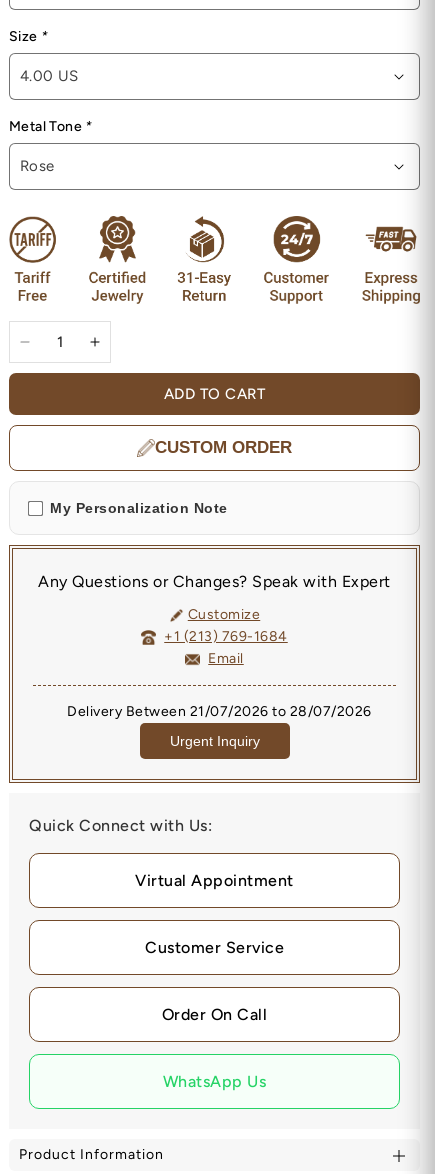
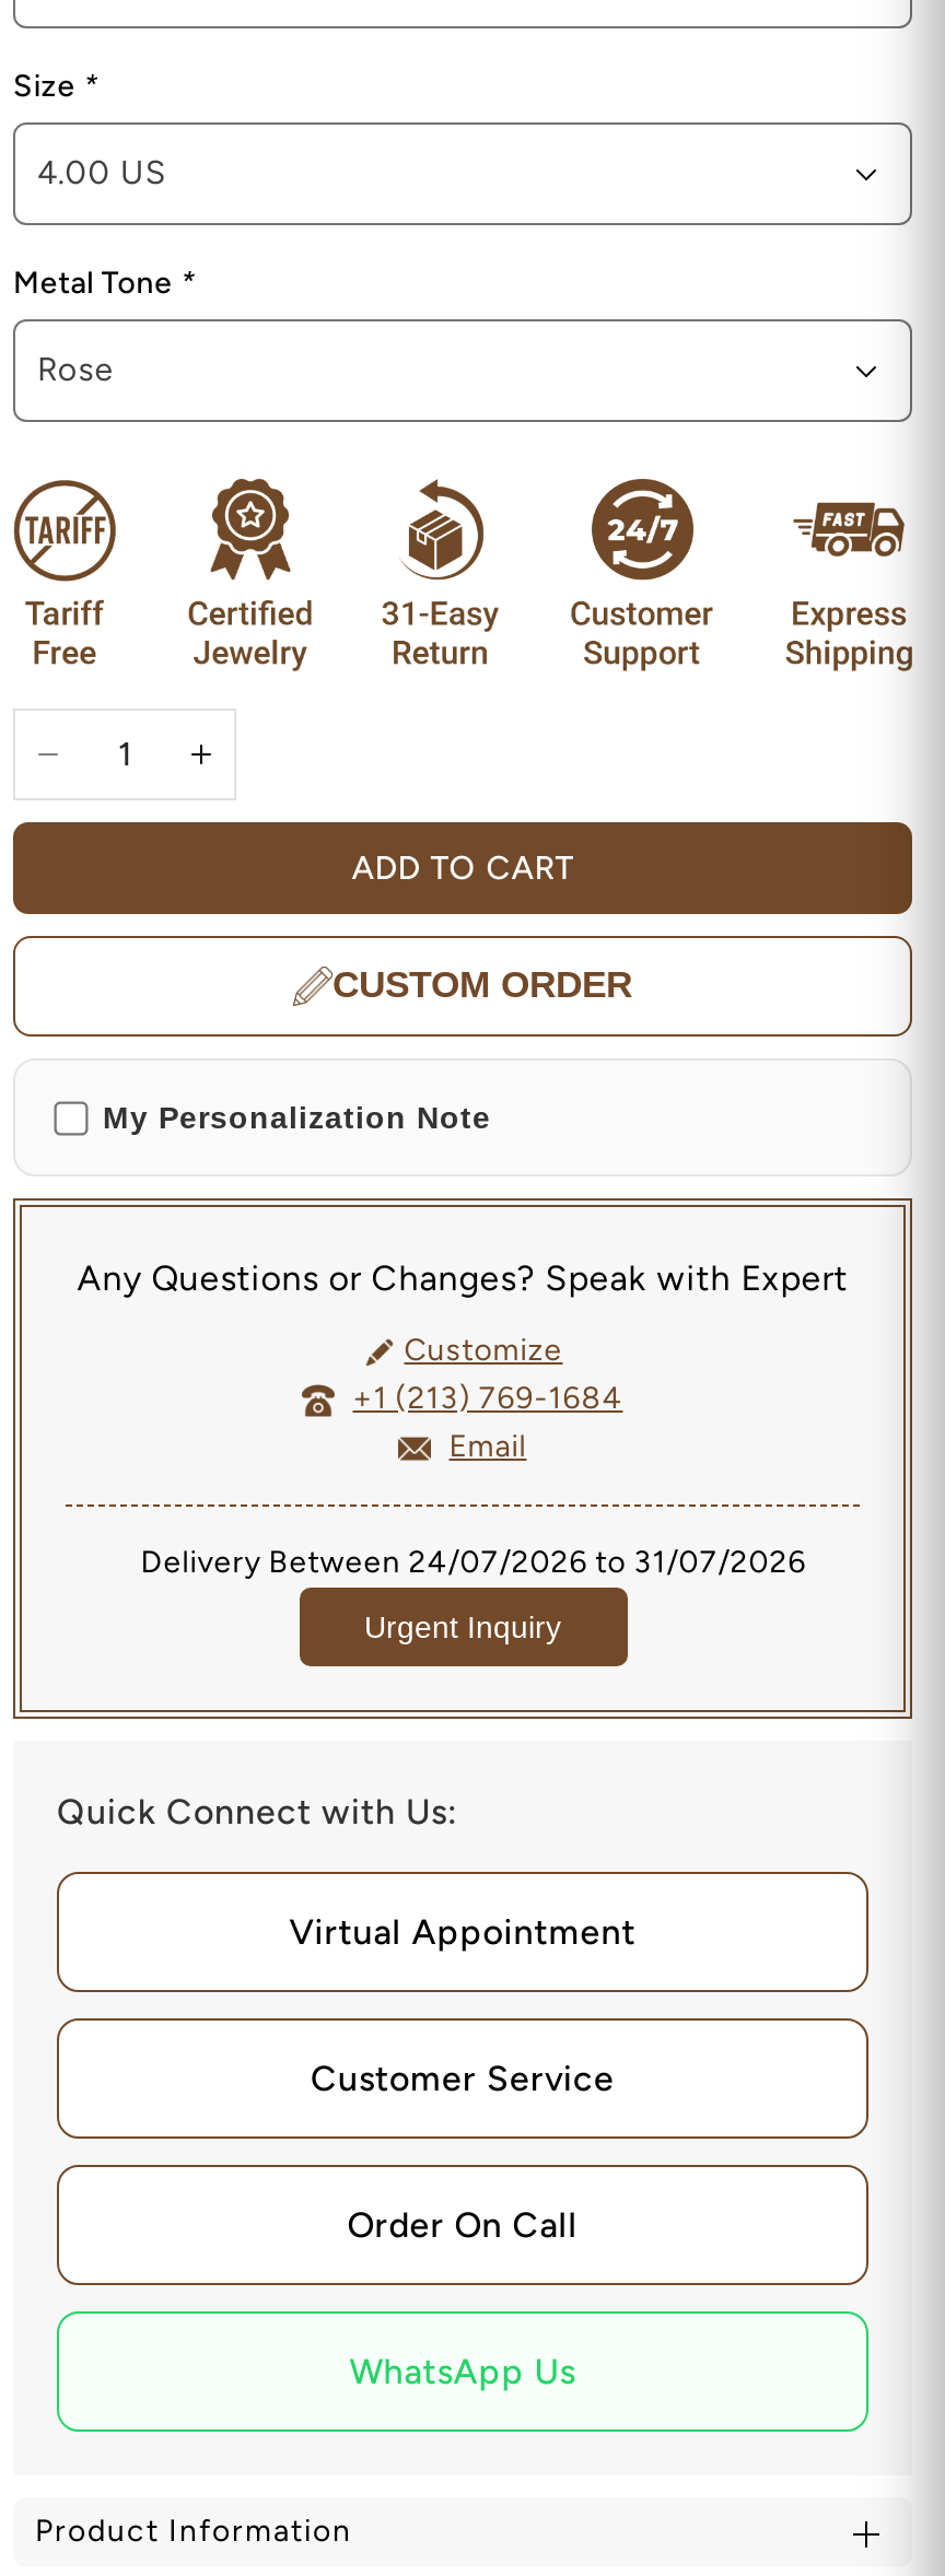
[67,703,372,720] Delivery Between 21/07/2026 to 28/07/2026 -> [140,1545,807,1582] Delivery Between 24/07/2026 to 31/07/2026

